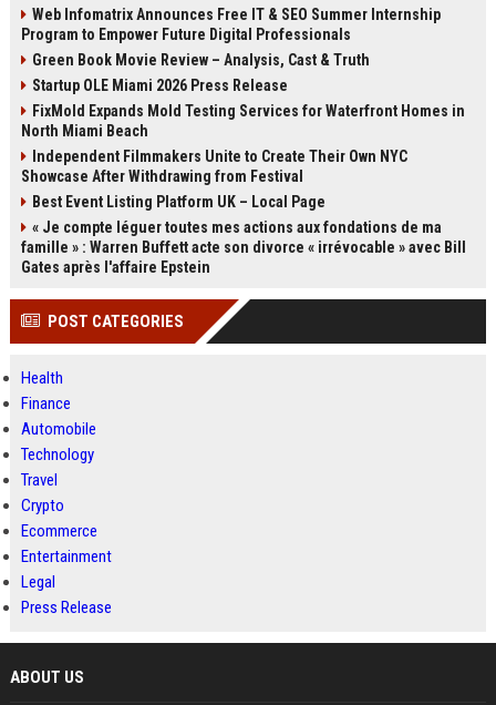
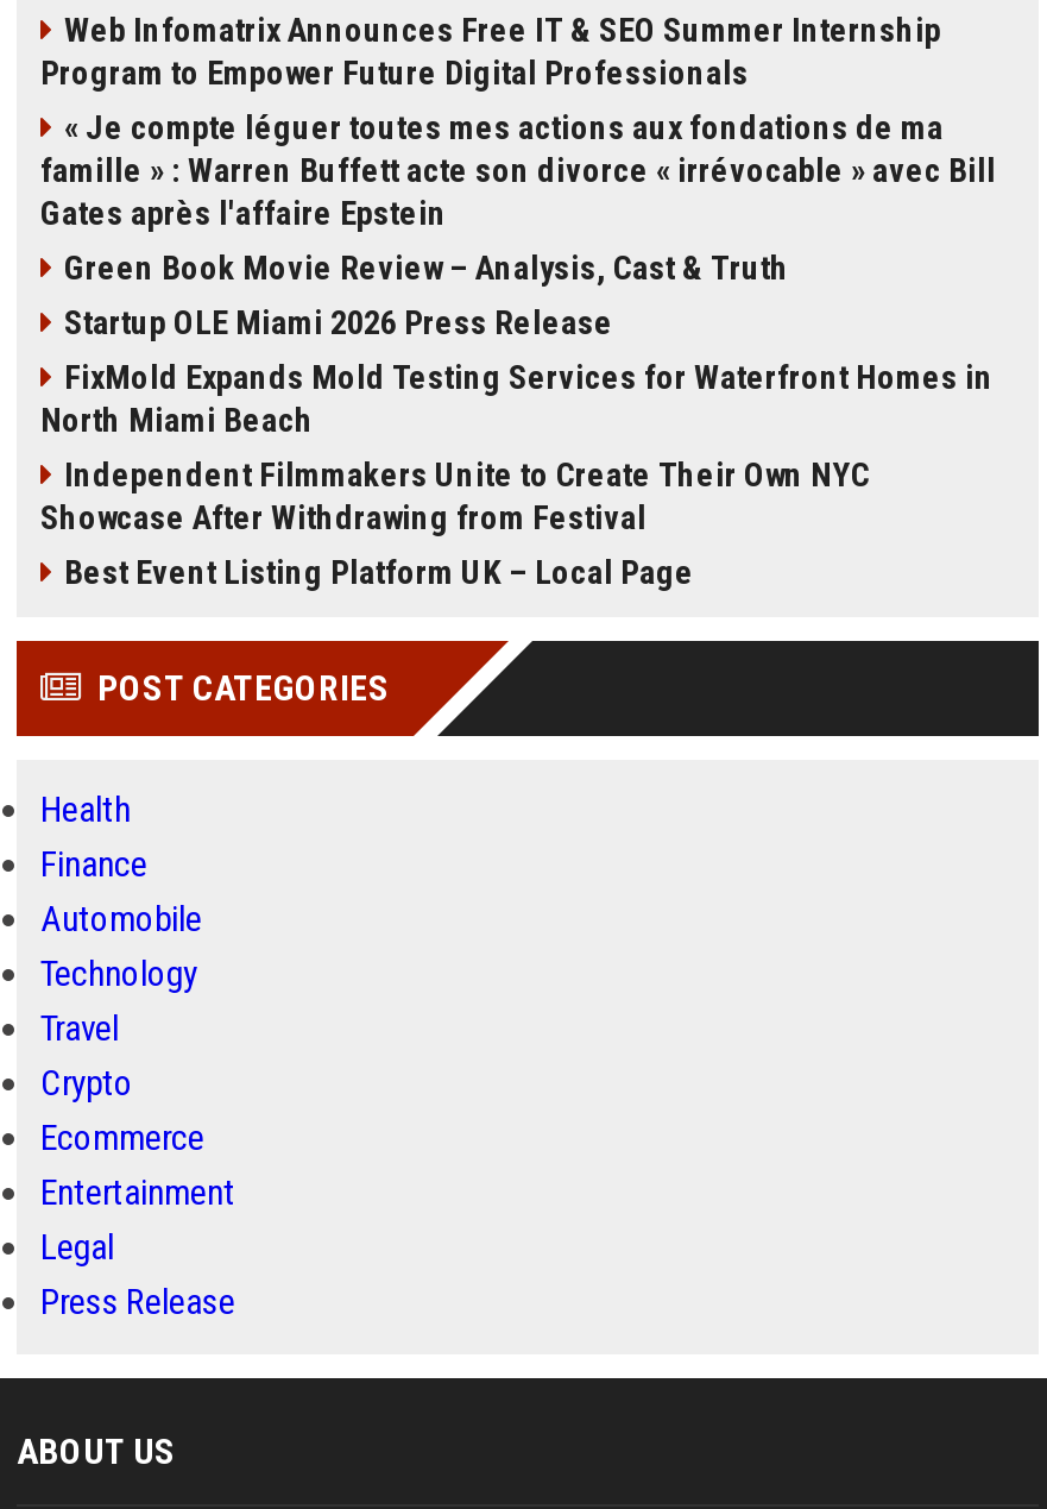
moved [21,51,465,211] -> [40,249,994,591]: Green Book Movie Review – Analysis, Cast & Truth | Startup OLE Miami 2026 Press Release | FixMold Expands Mold Testing Services for Waterfront Homes in | North Miami Beach | Independent Filmmakers Unite to Create Their Own NYC | Showcase After Withdrawing from Festival | Best Event Listing Platform UK – Local Page
moved [21,218,466,276] -> [40,108,996,232]: « Je compte léguer toutes mes actions aux fondations de ma | famille » : Warren Buffett acte son divorce « irrévocable » avec Bill | Gates après l'affaire Epstein

